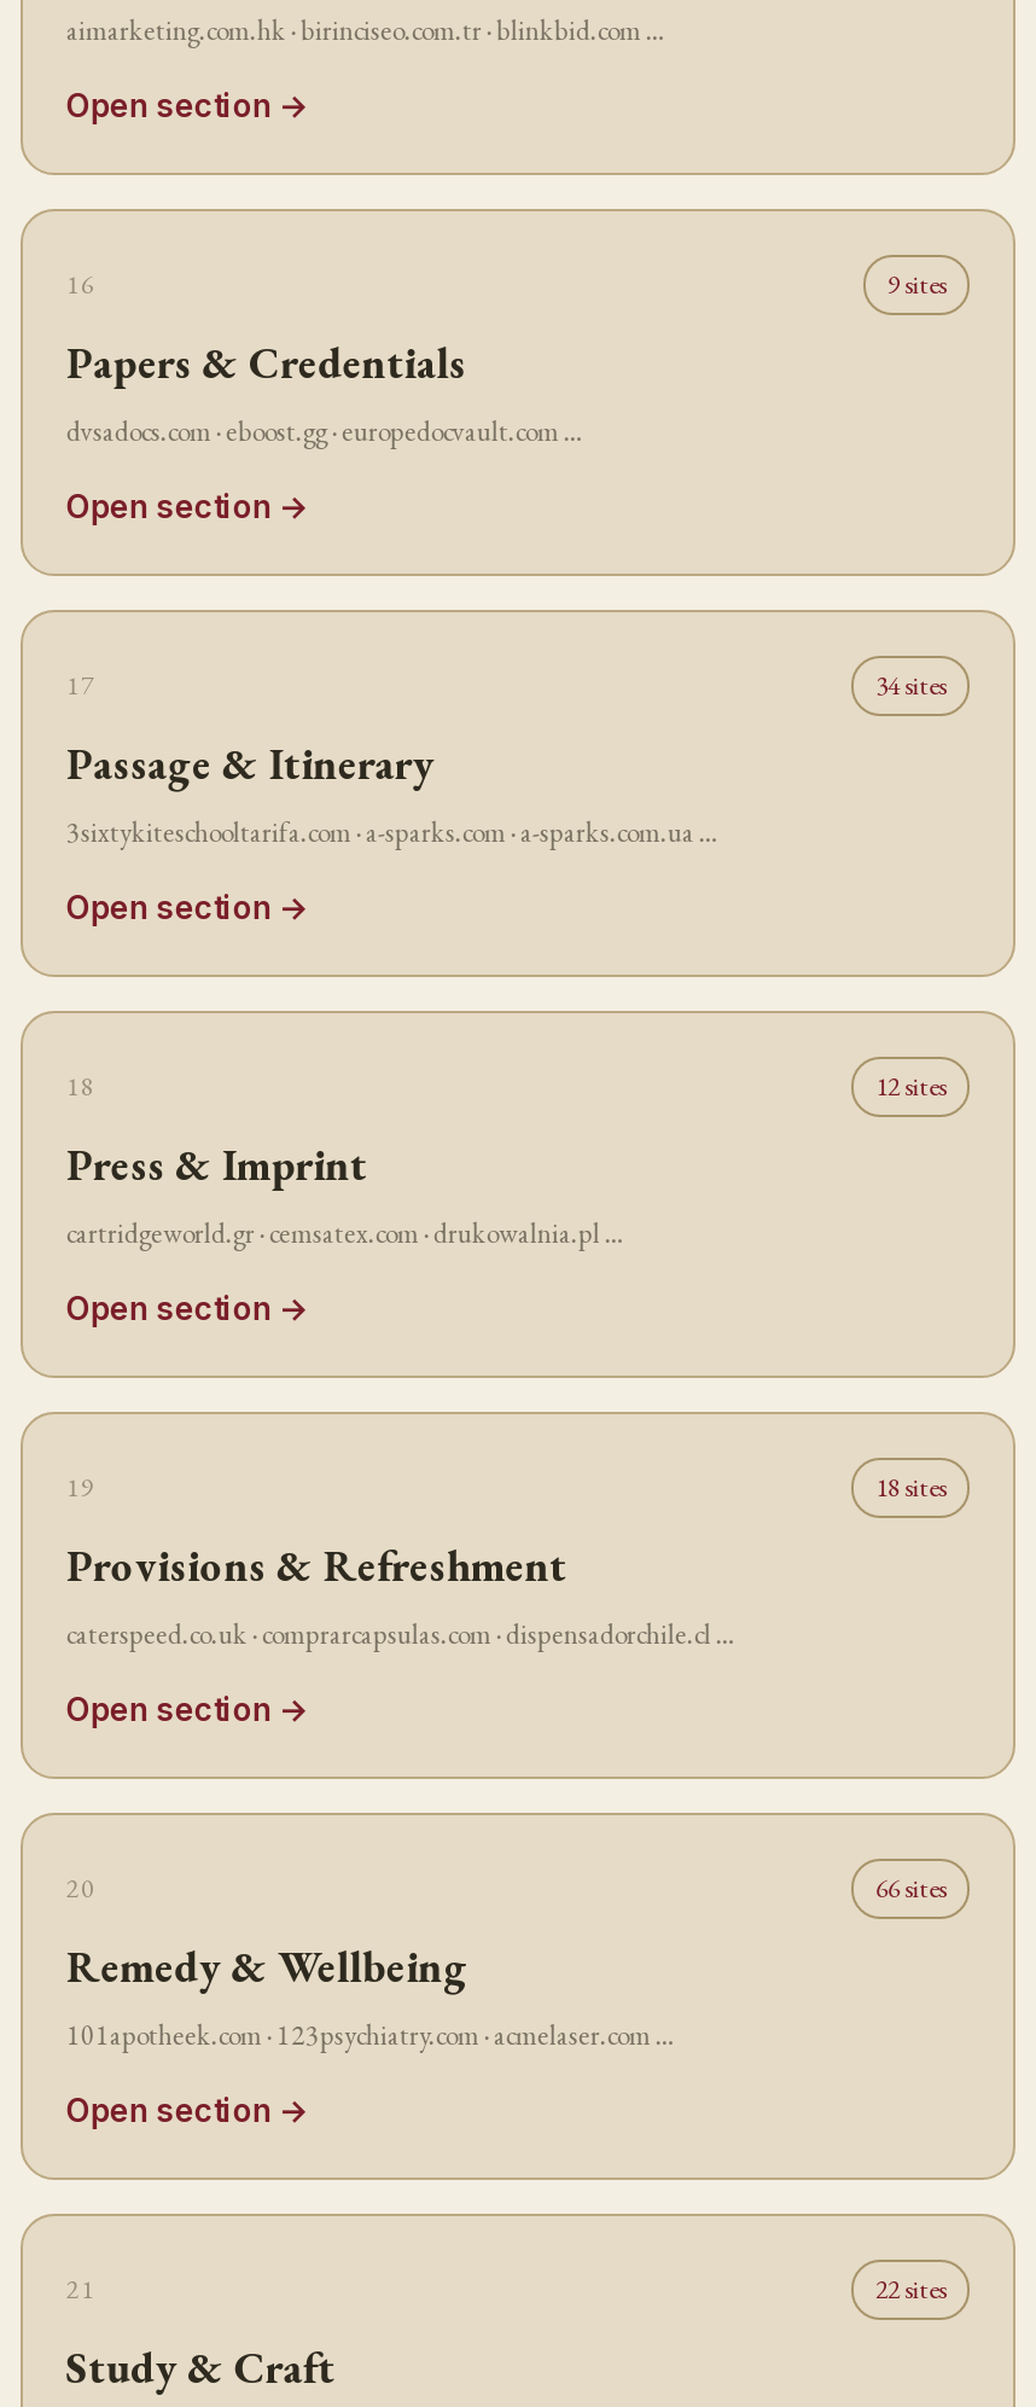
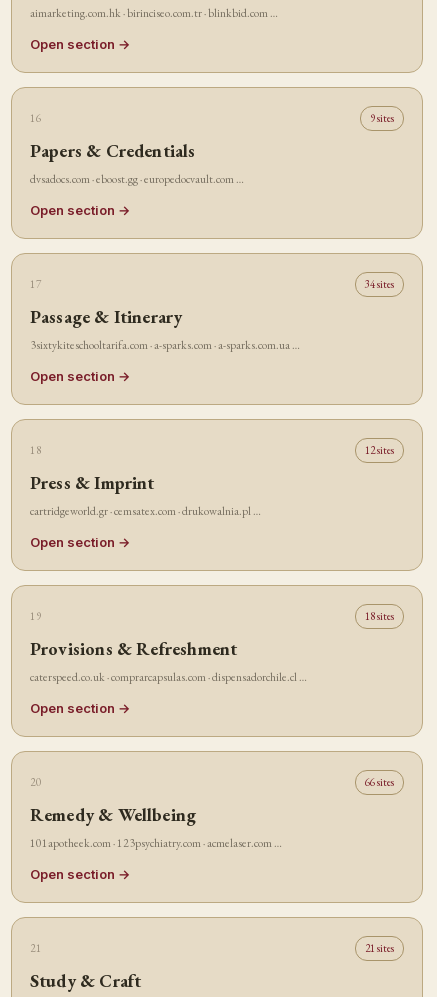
[876,2272,946,2306] 22 sites -> [365,941,394,955] 21 sites

